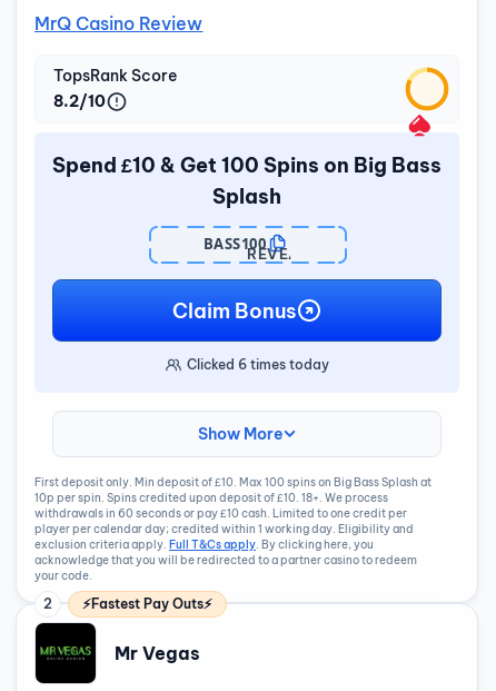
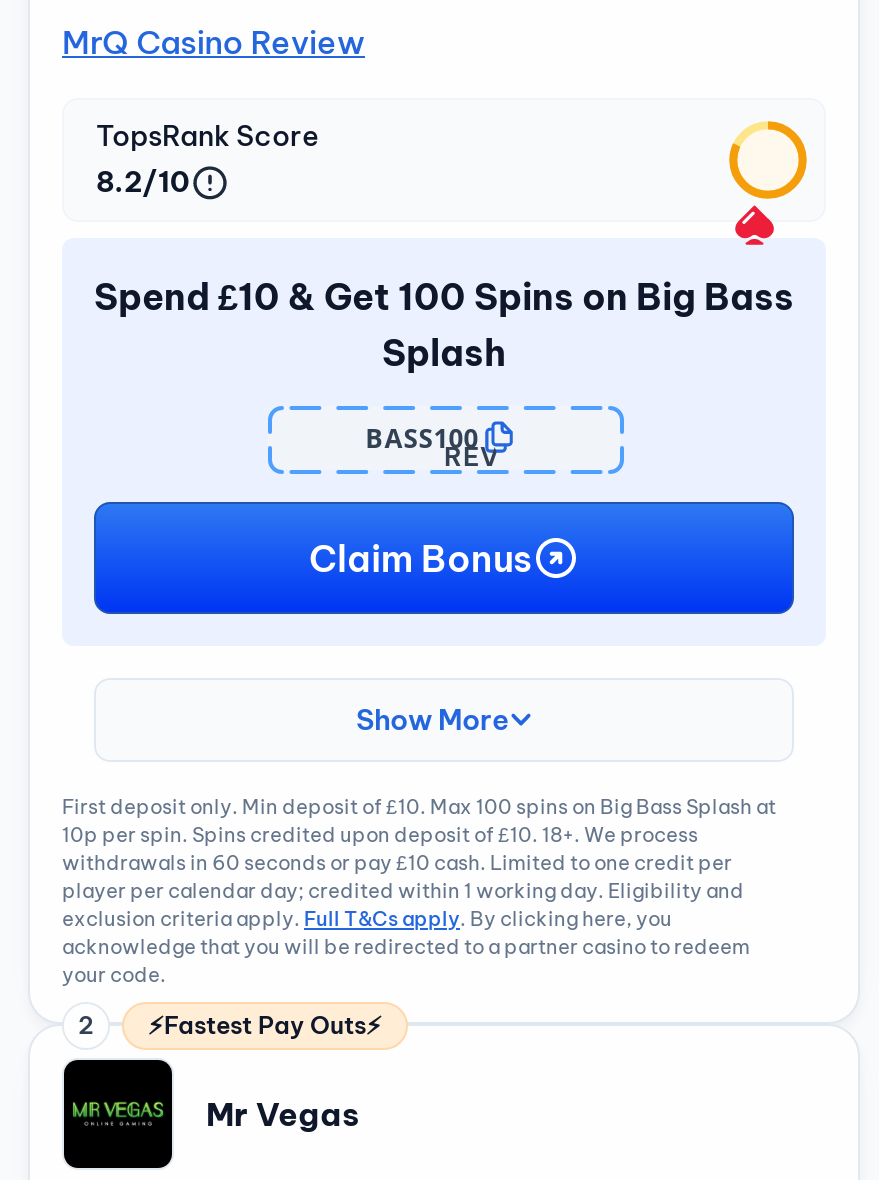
[187,356,329,373] Clicked 6 times today -> none

